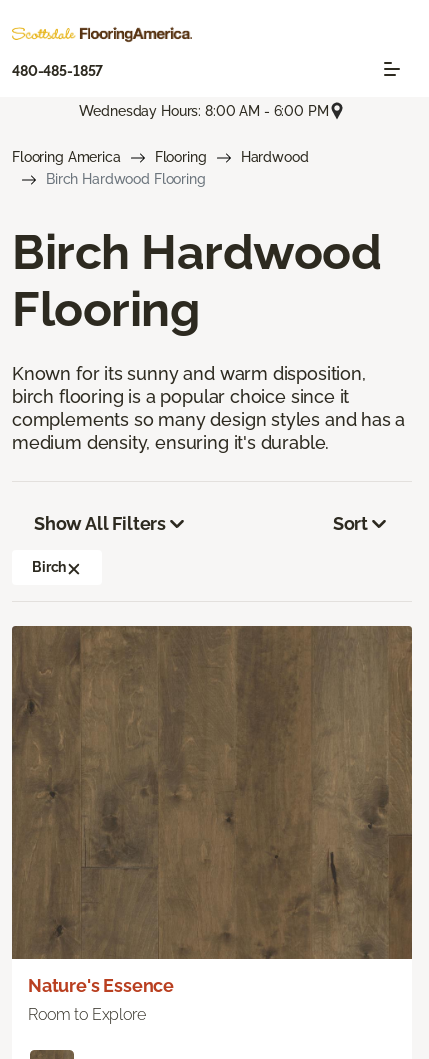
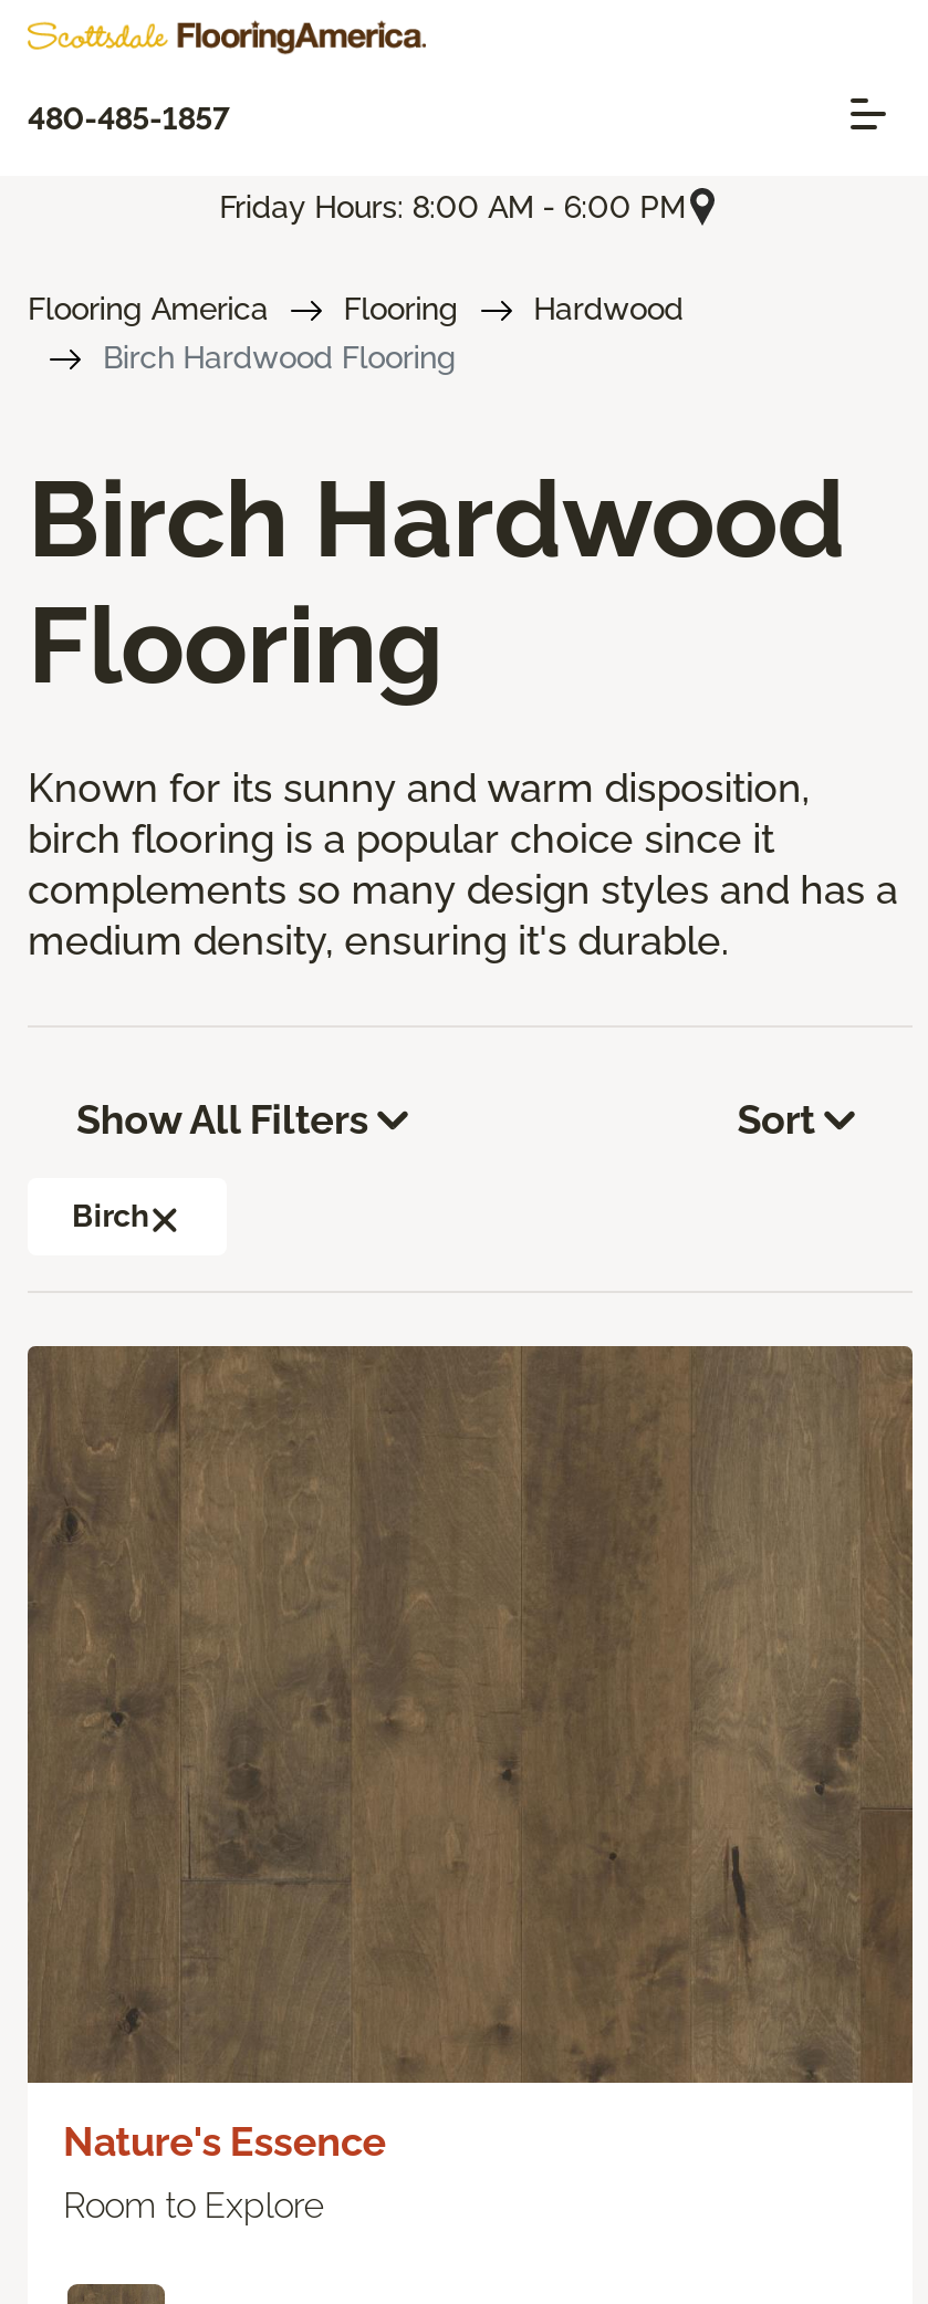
[79,103,329,119] Wednesday Hours: 8:00 AM - 6:00 PM -> [219,188,685,224] Friday Hours: 8:00 AM - 6:00 PM

